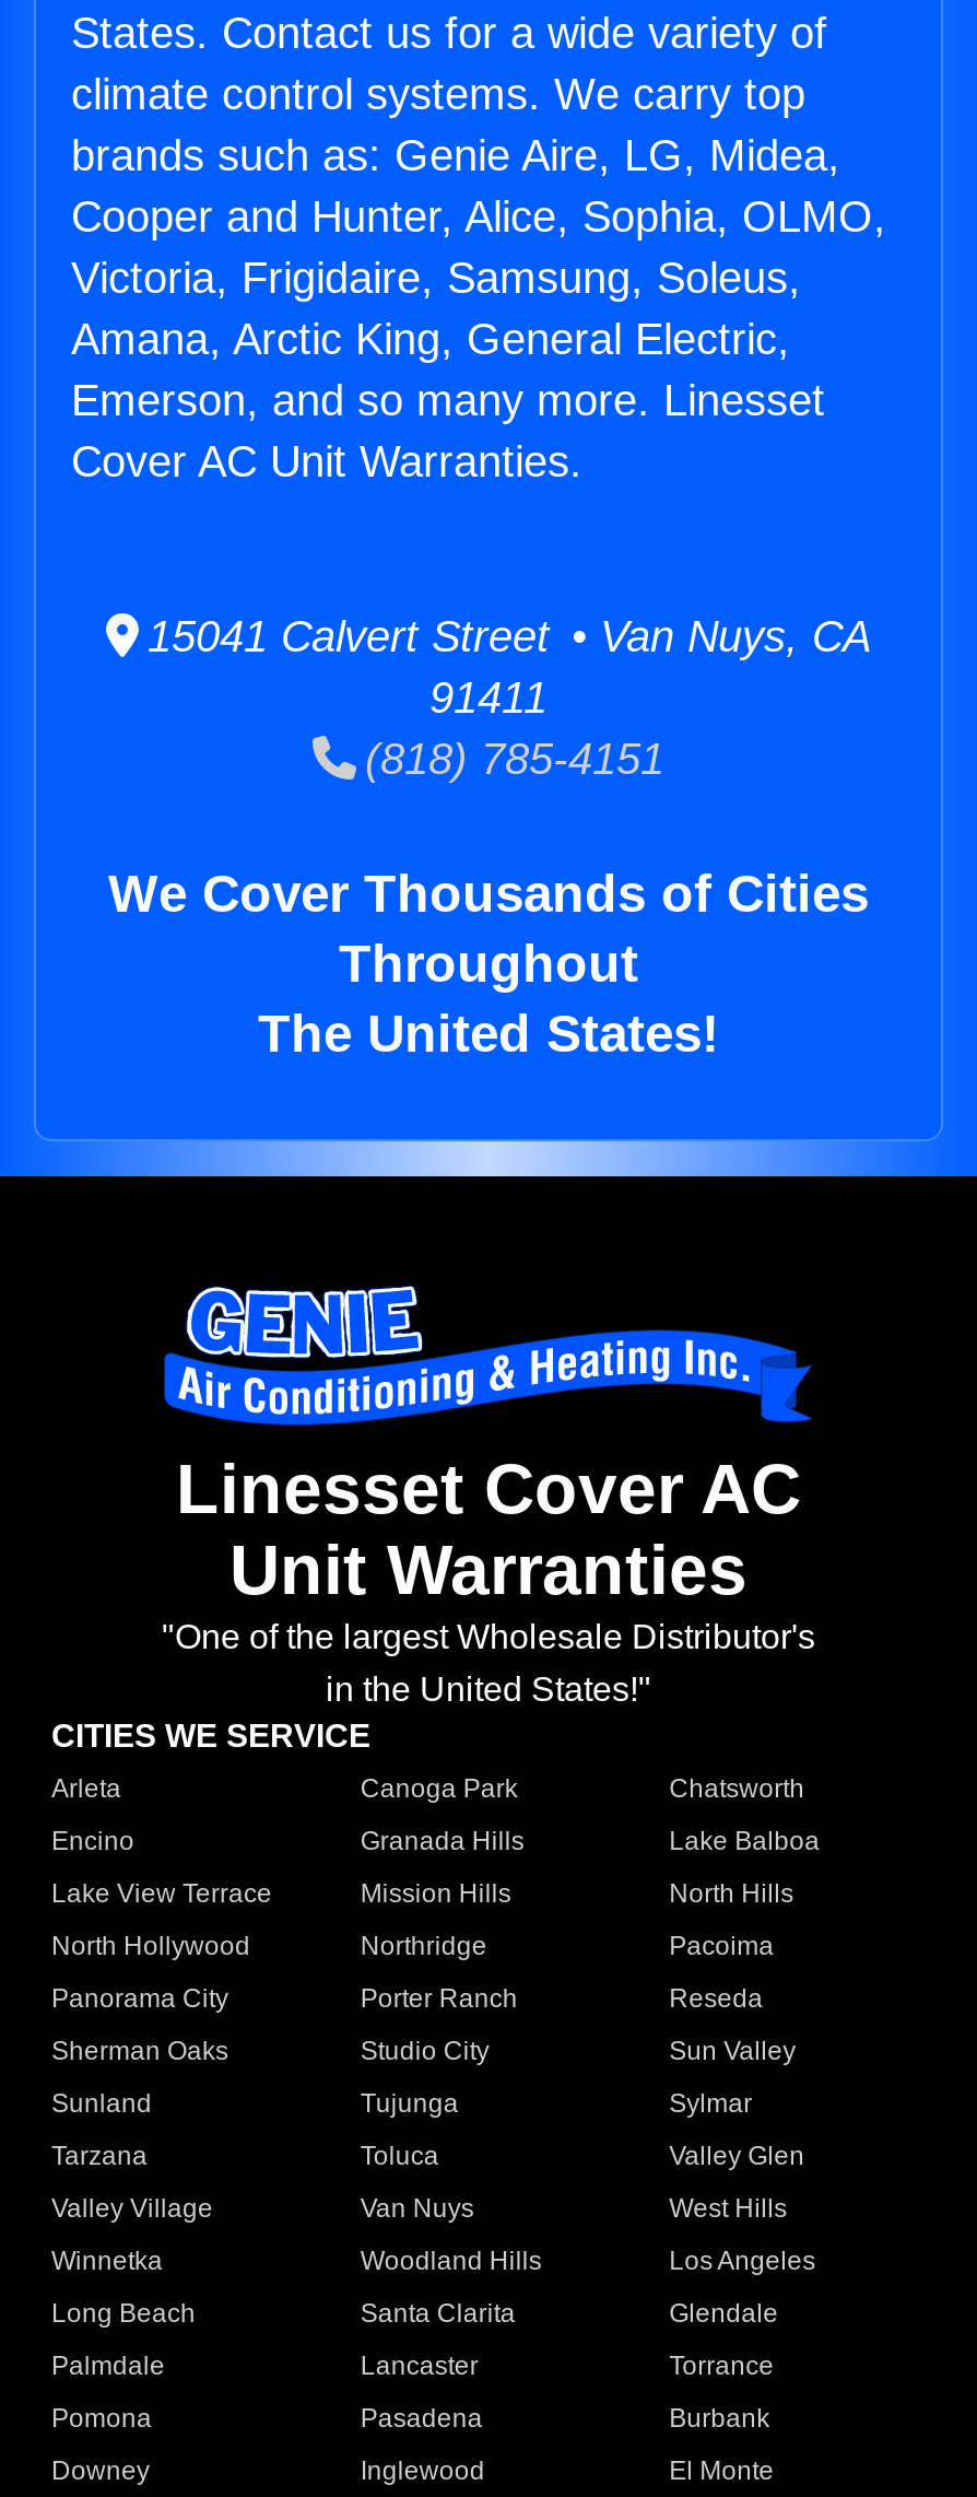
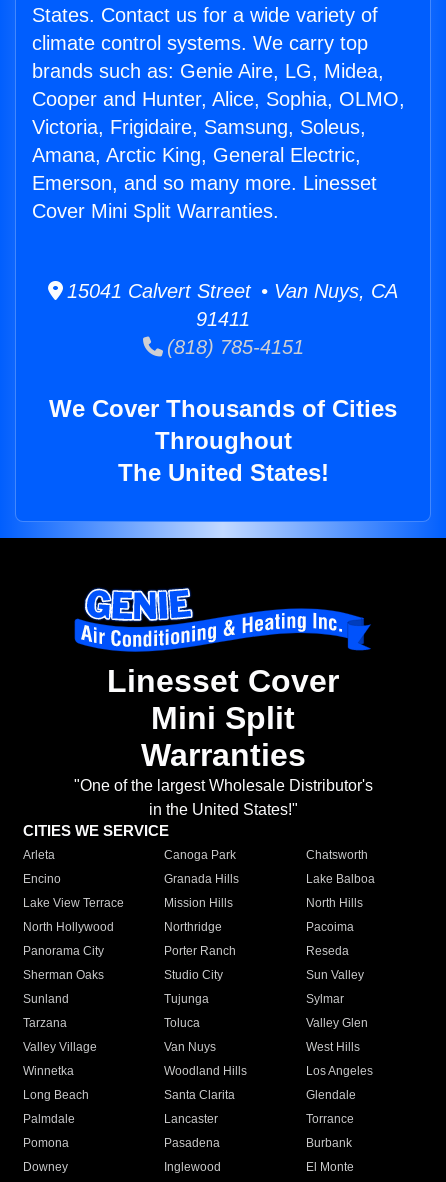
[71,438,582,486] Cover AC Unit Warranties. -> [32,200,279,222] Cover Mini Split Warranties.
[176,1450,801,1610] Linesset Cover AC | Unit Warranties -> [107,663,339,773] Linesset Cover | Mini Split | Warranties

